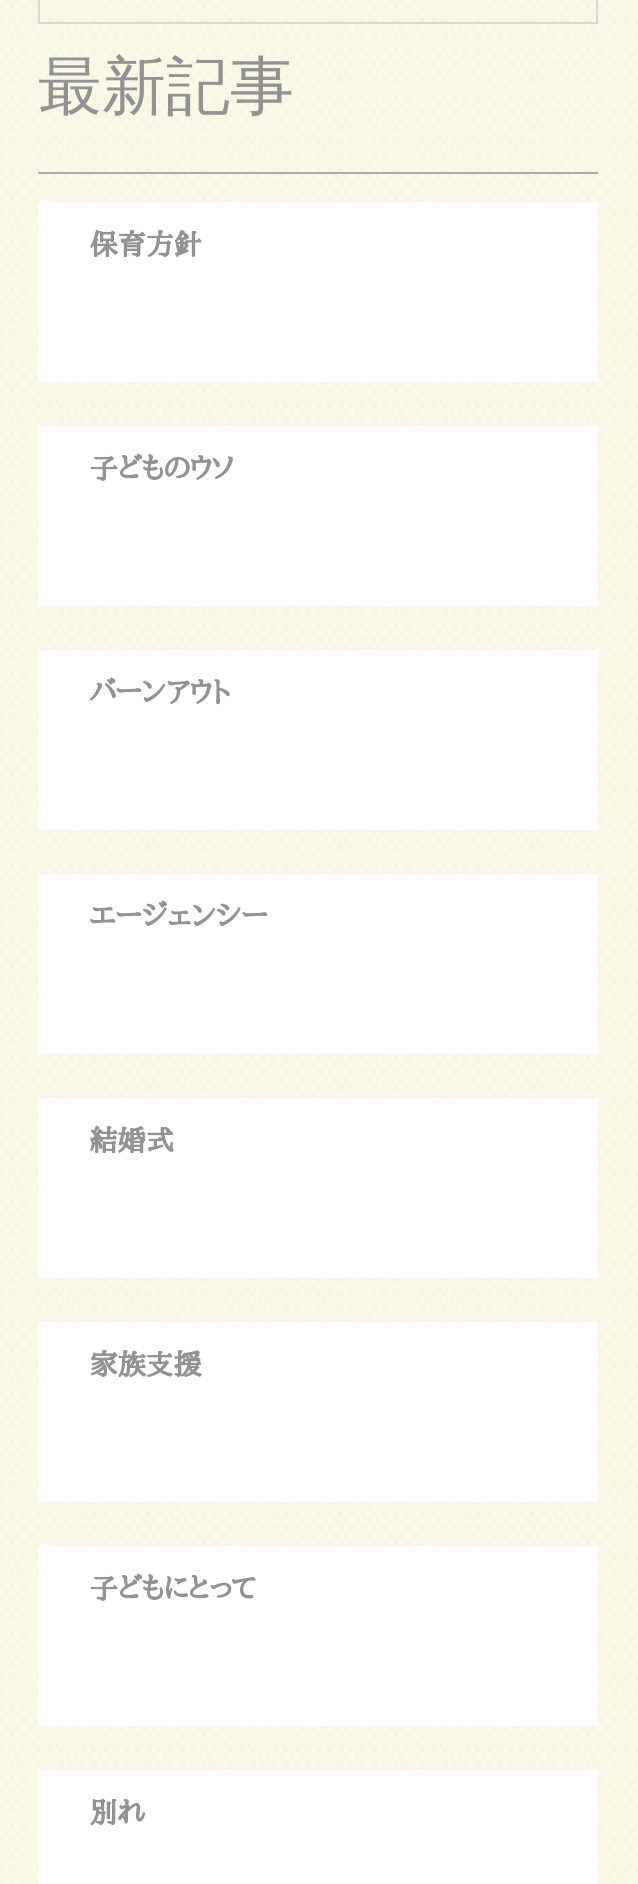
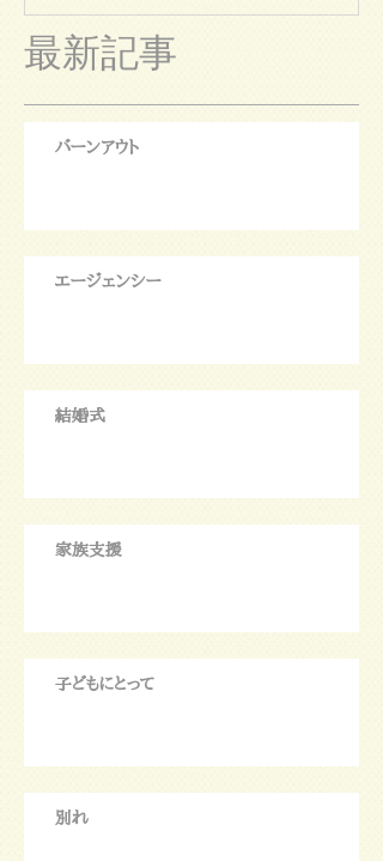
[90,229,202,257] 保育方針 -> none
[90,453,234,481] 子どものウソ -> none

